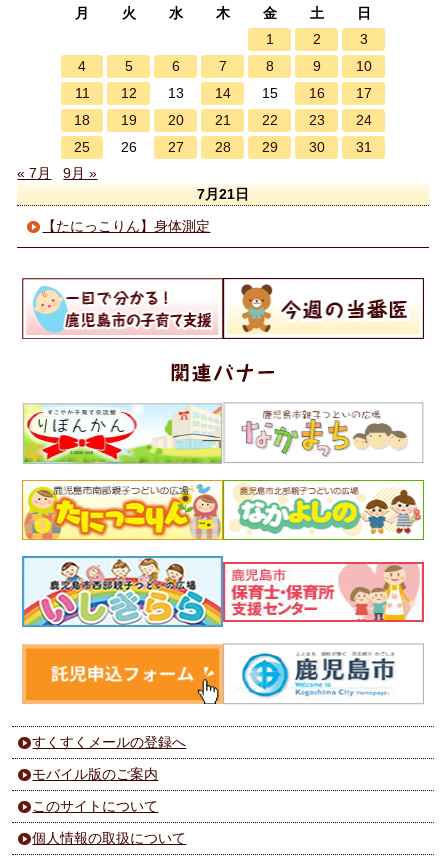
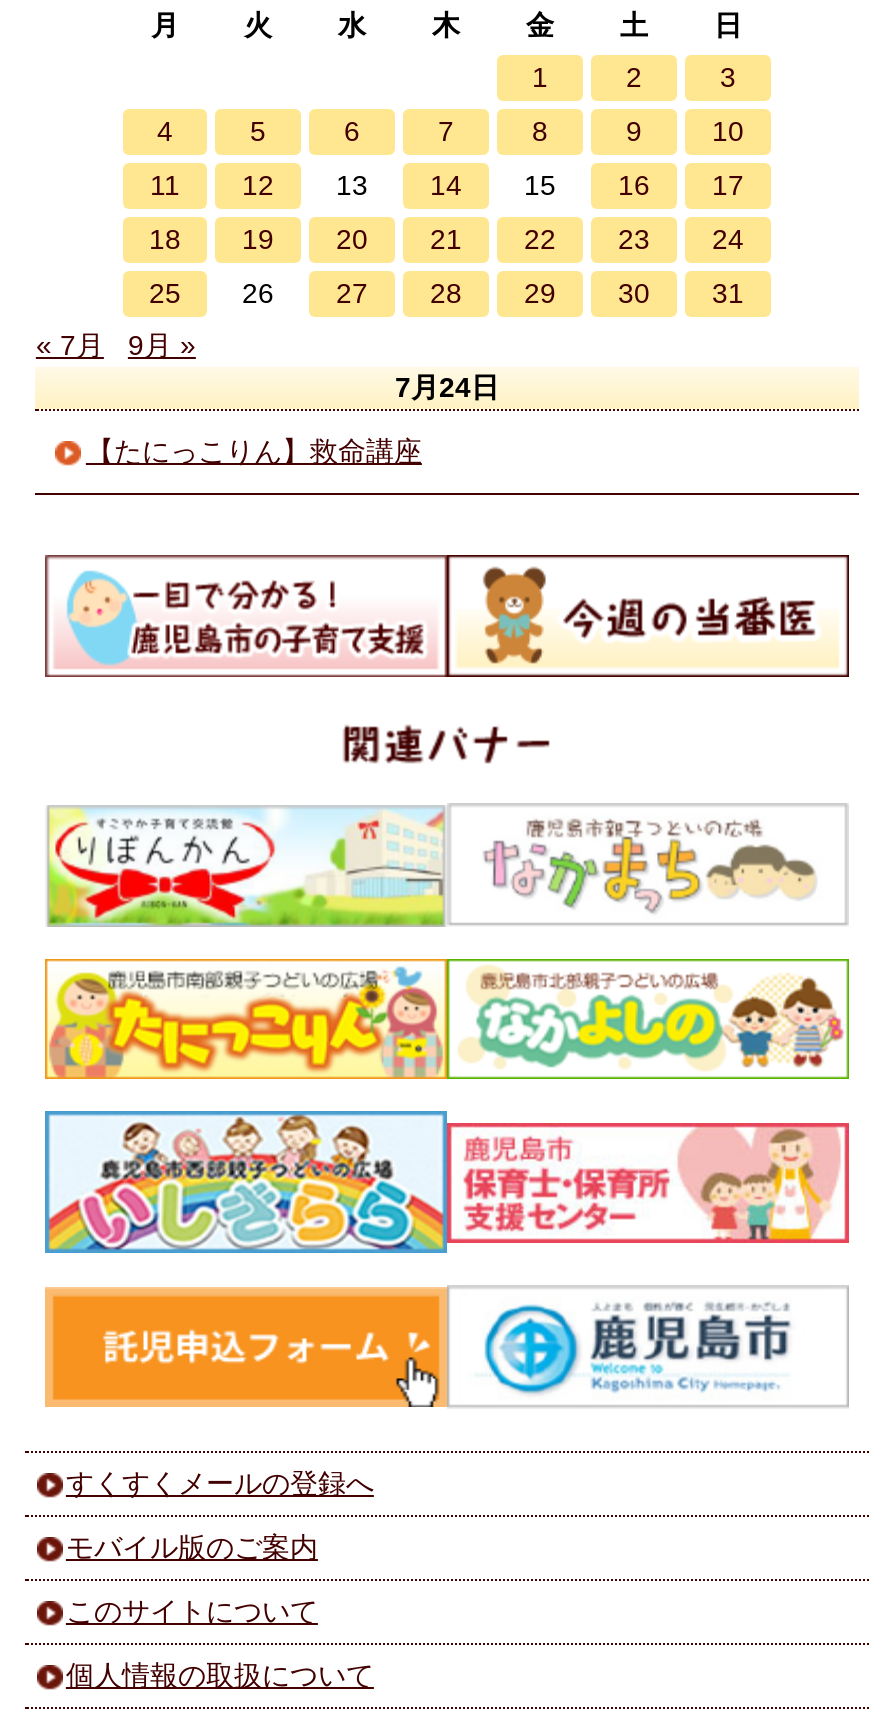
[197,186,249,202] 7月21日 -> [395,372,499,404] 7月24日
[42,218,210,234] 【たにっこりん】身体測定 -> [86,436,422,468] 【たにっこりん】救命講座

